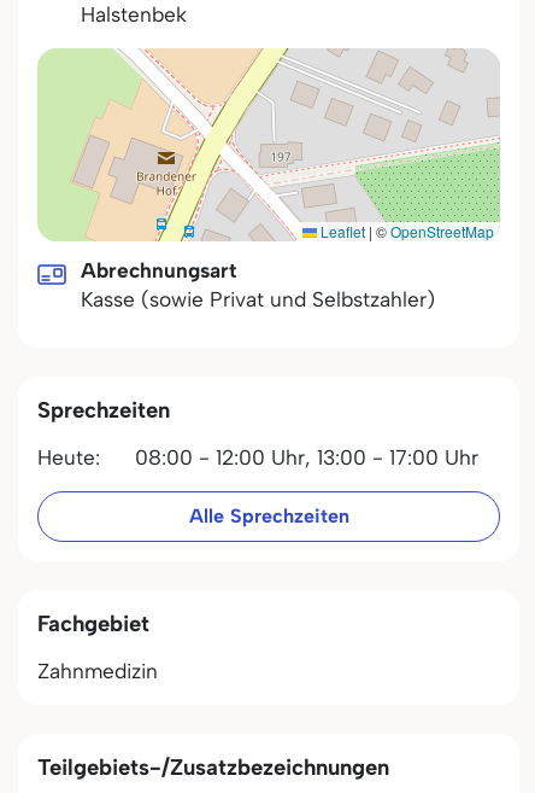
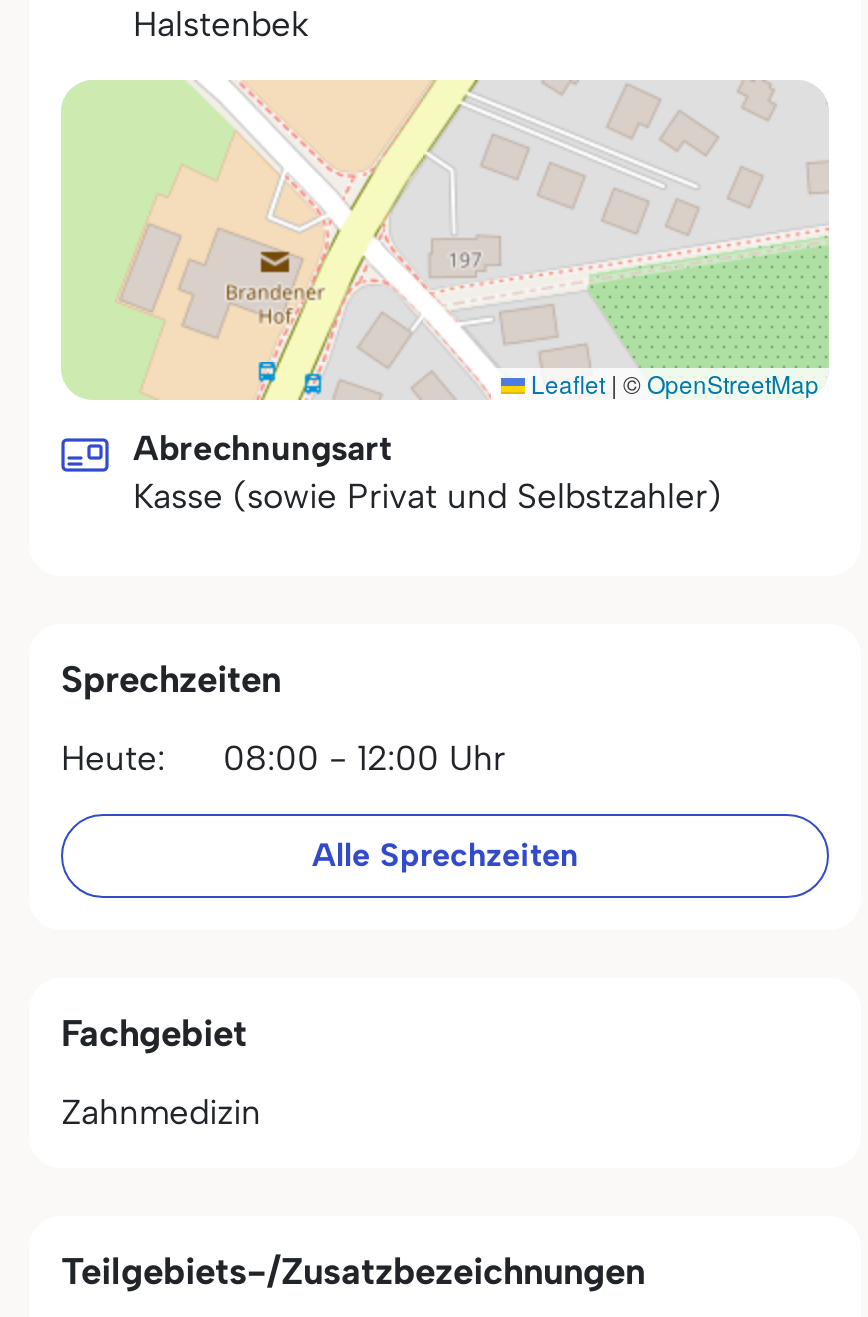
[37,445,478,470] Heute: 08:00 - 12:00 Uhr, 13:00 - 17:00 Uhr -> [61,738,505,778] Heute: 08:00 - 12:00 Uhr

